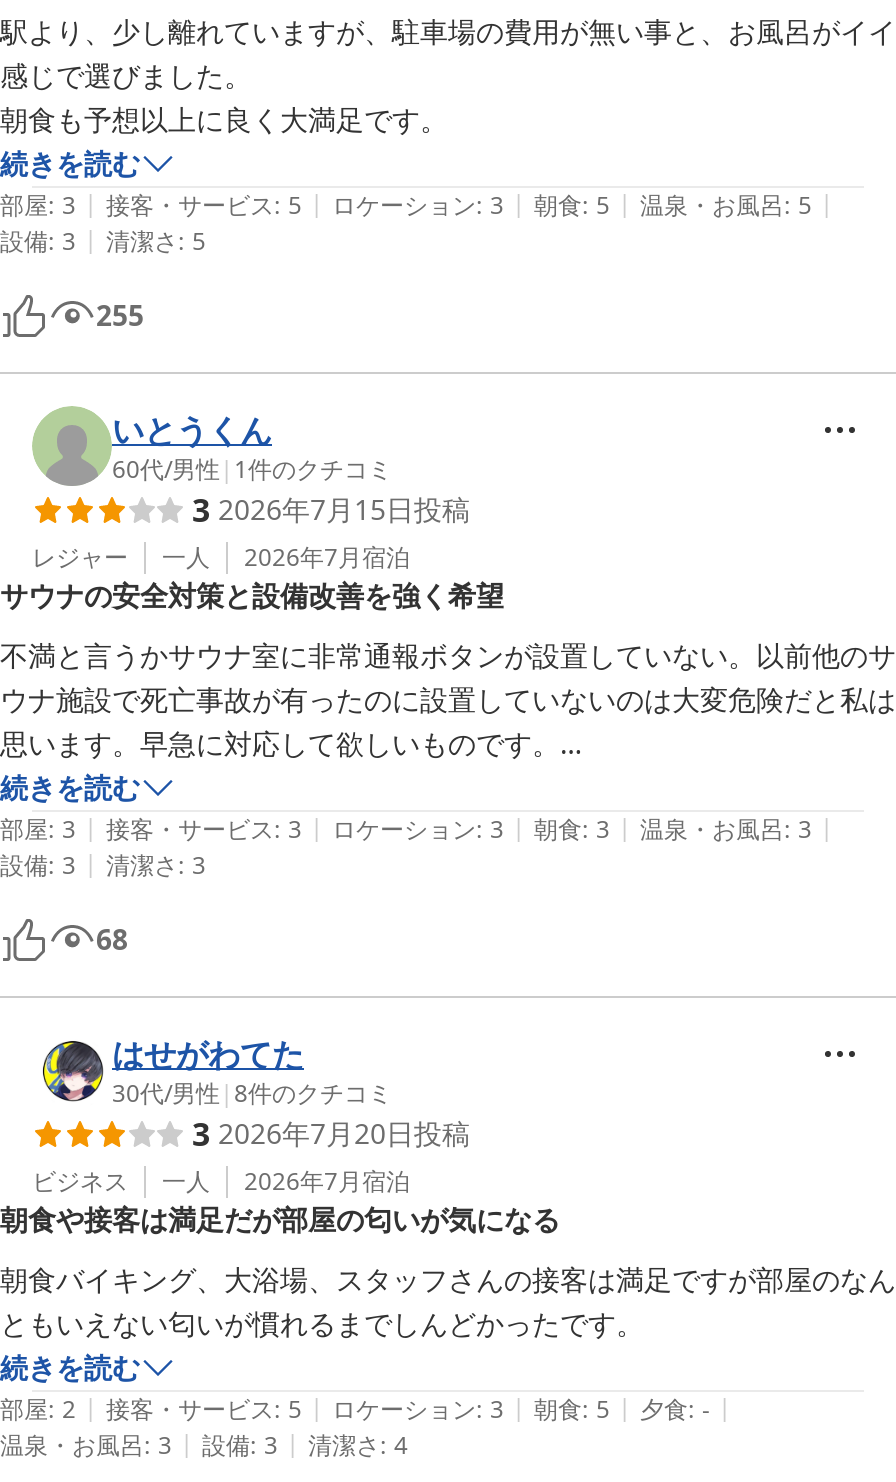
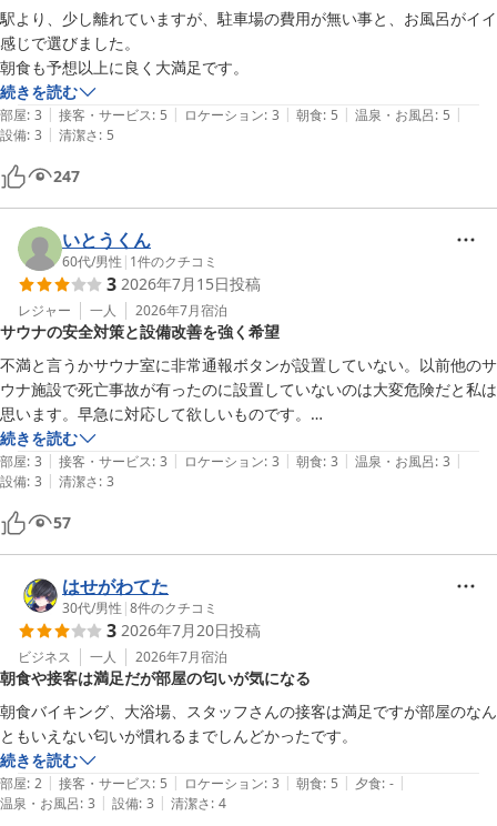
[96,296,144,334] 255 -> [53,165,80,187] 247
[96,920,128,958] 68 -> [53,512,71,533] 57

